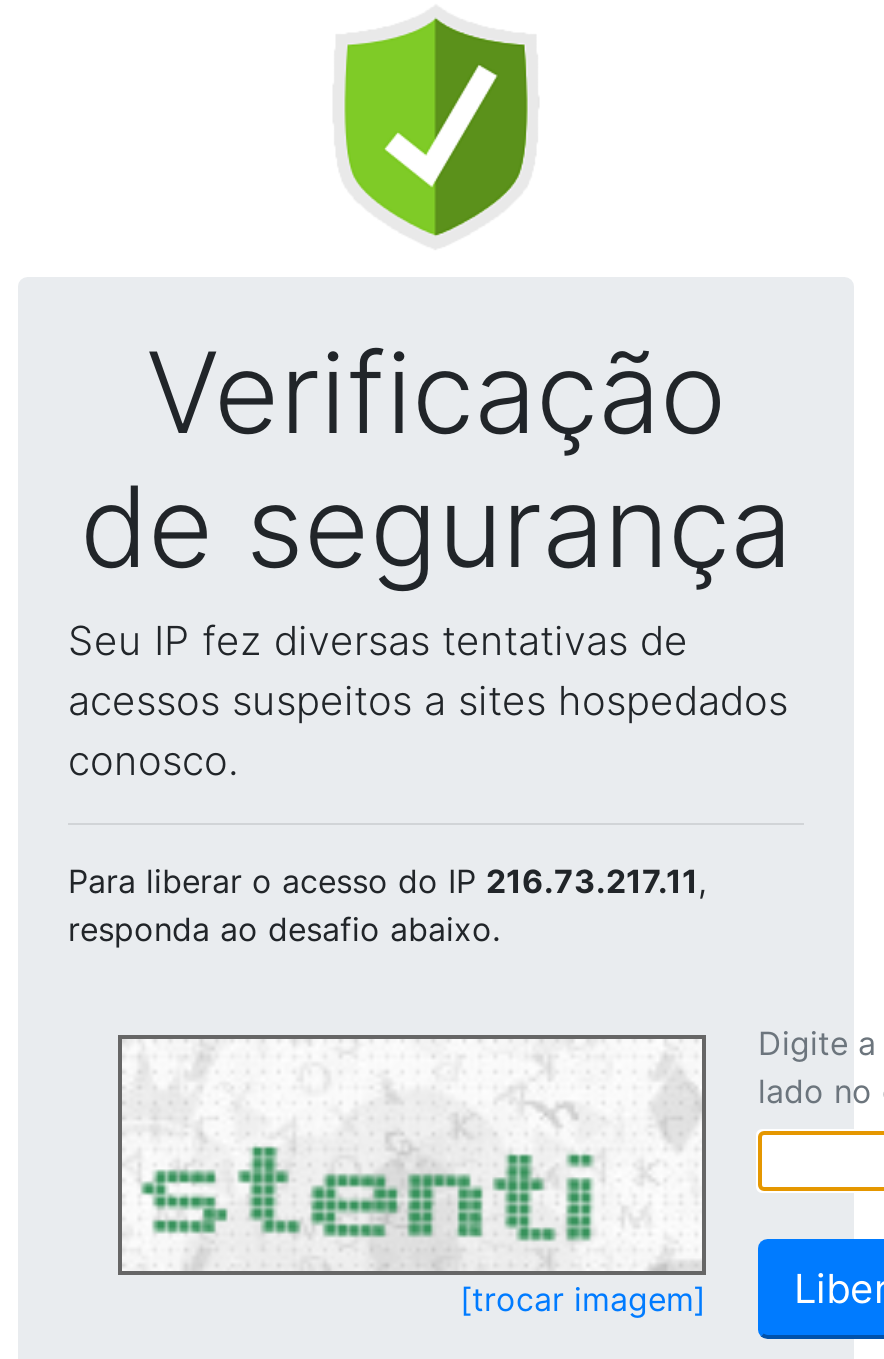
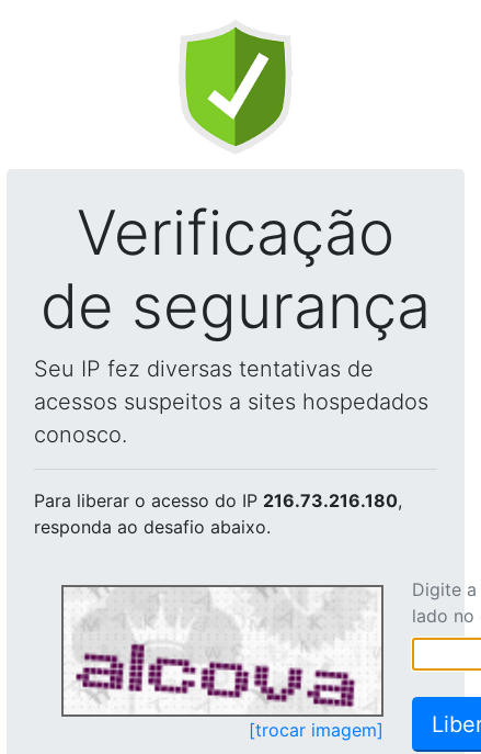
[68,861,706,901] Para liberar o acesso do IP 216.73.217.11, -> [34,489,402,511] Para liberar o acesso do IP 216.73.216.180,
[140,1041,670,1267] [image] -> [75,589,364,713] [image]

